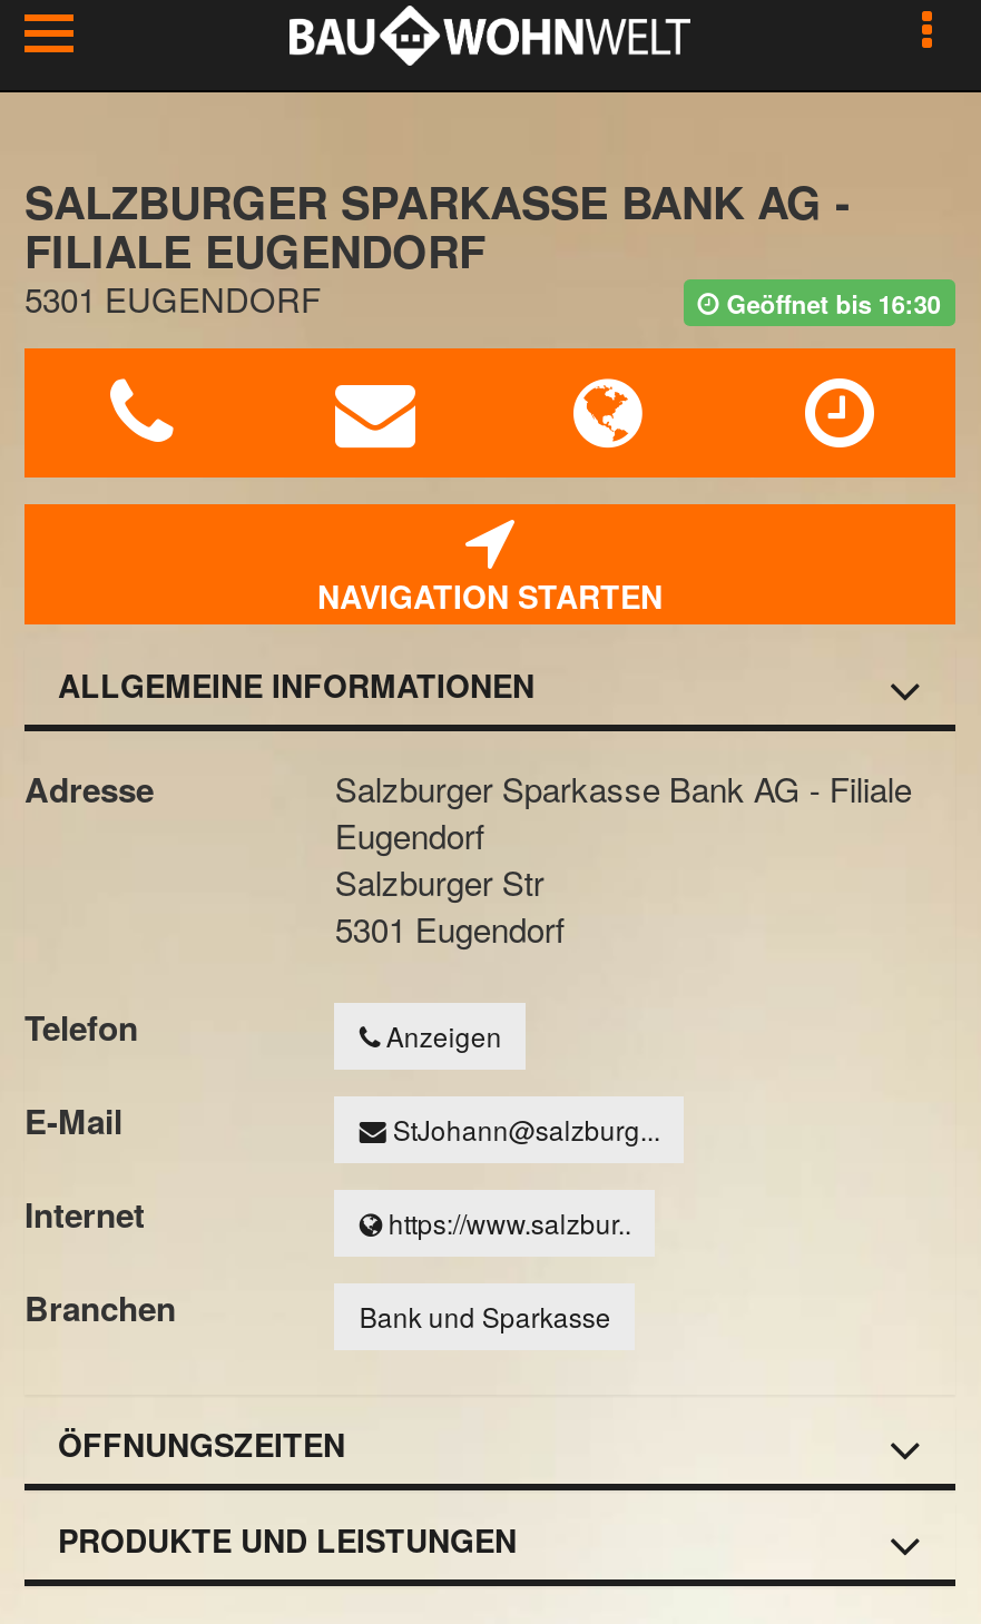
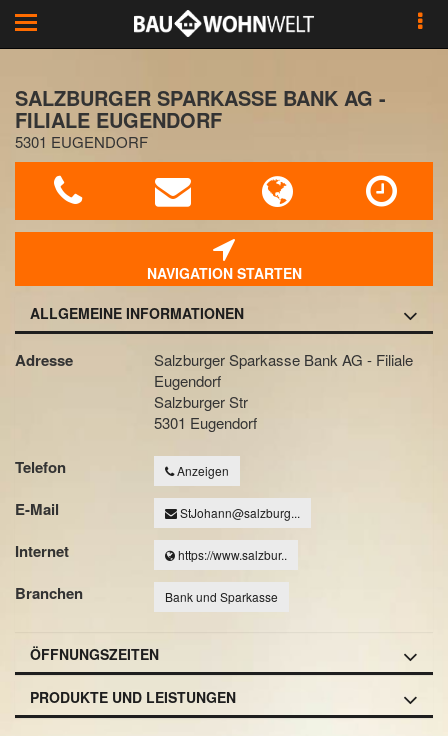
[720,284,940,319] Geöffnet bis 16:30 -> none

